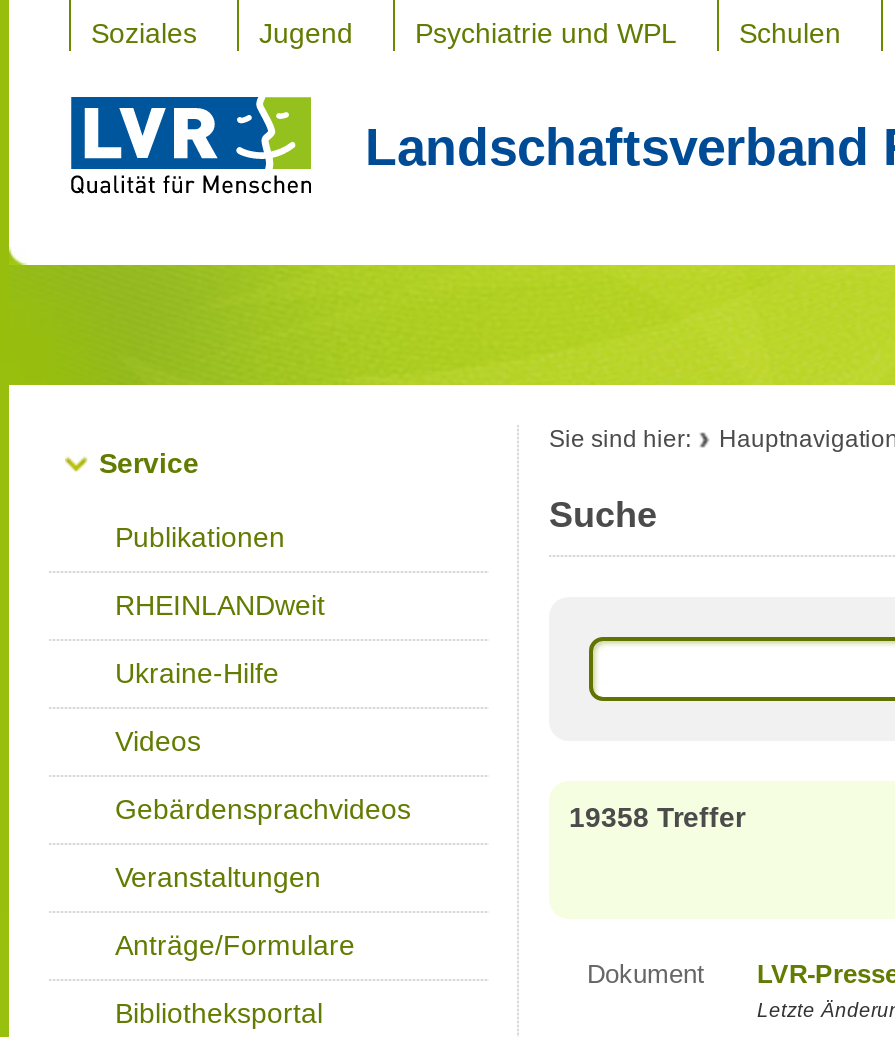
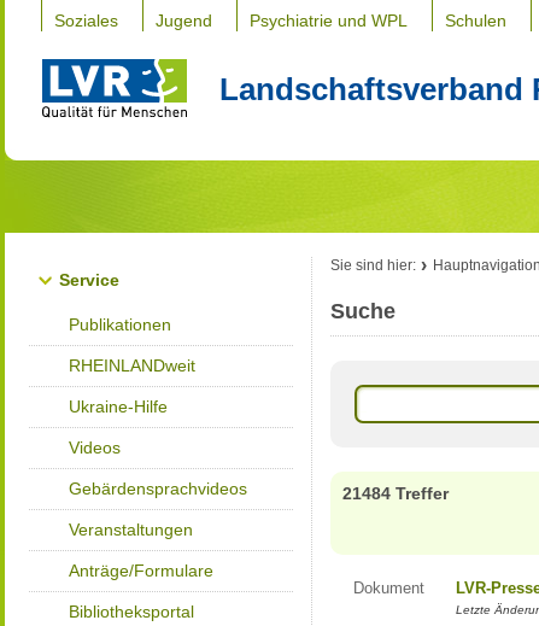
[569,801,745,833] 19358 Treffer -> [342,484,449,503] 21484 Treffer

